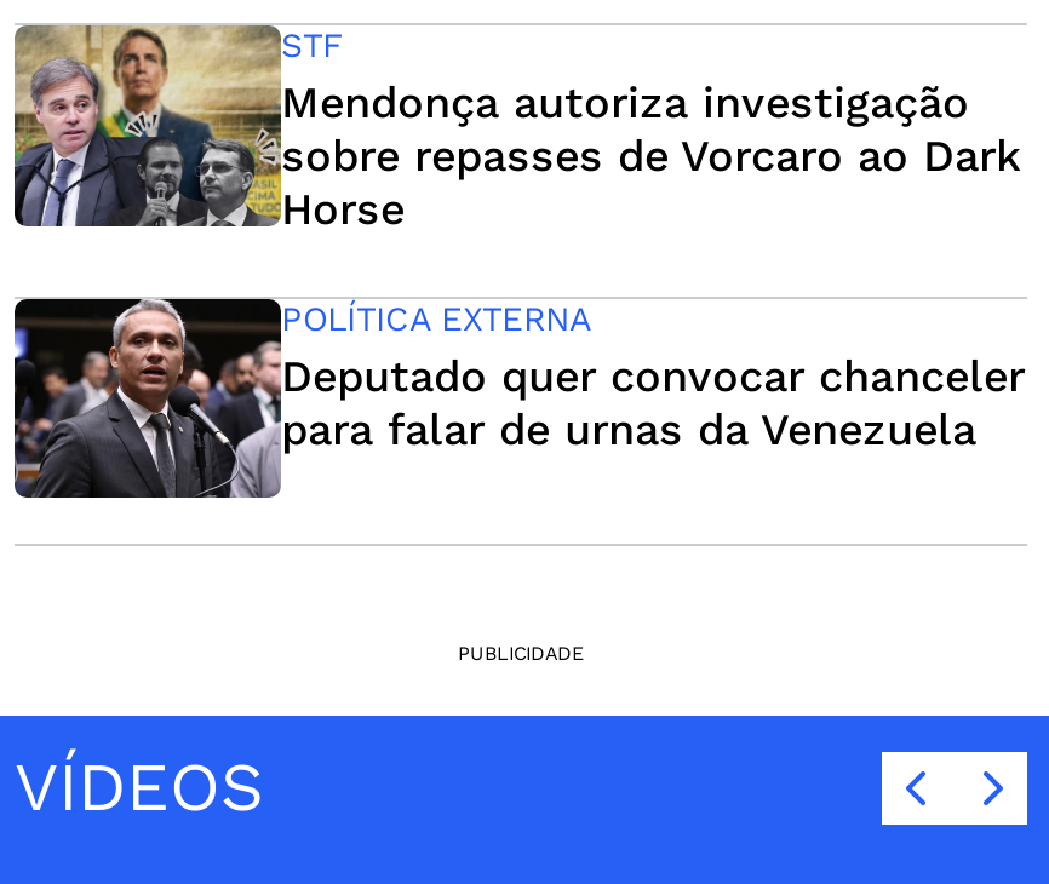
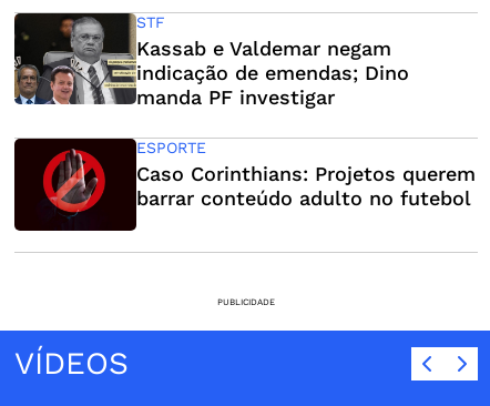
[12,23,1022,234] [image] | Mendonça autoriza investigação | sobre repasses de Vorcaro ao Dark | Horse -> [13,12,409,109] [image] | Kassab e Valdemar negam | indicação de emendas; Dino | manda PF investigar
[12,297,1025,500] [image] | POLÍTICA EXTERNA | Deputado quer convocar chanceler | para falar de urnas da Venezuela -> [13,138,476,232] [image] | ESPORTE | Caso Corinthians: Projetos querem | barrar conteúdo adulto no futebol

